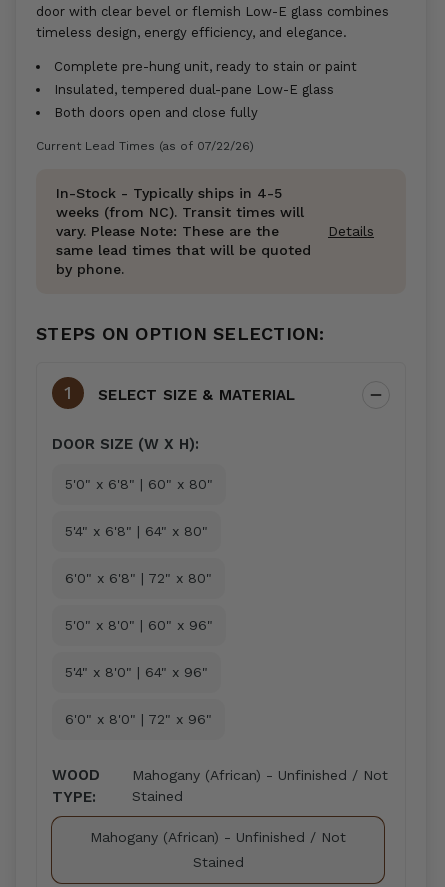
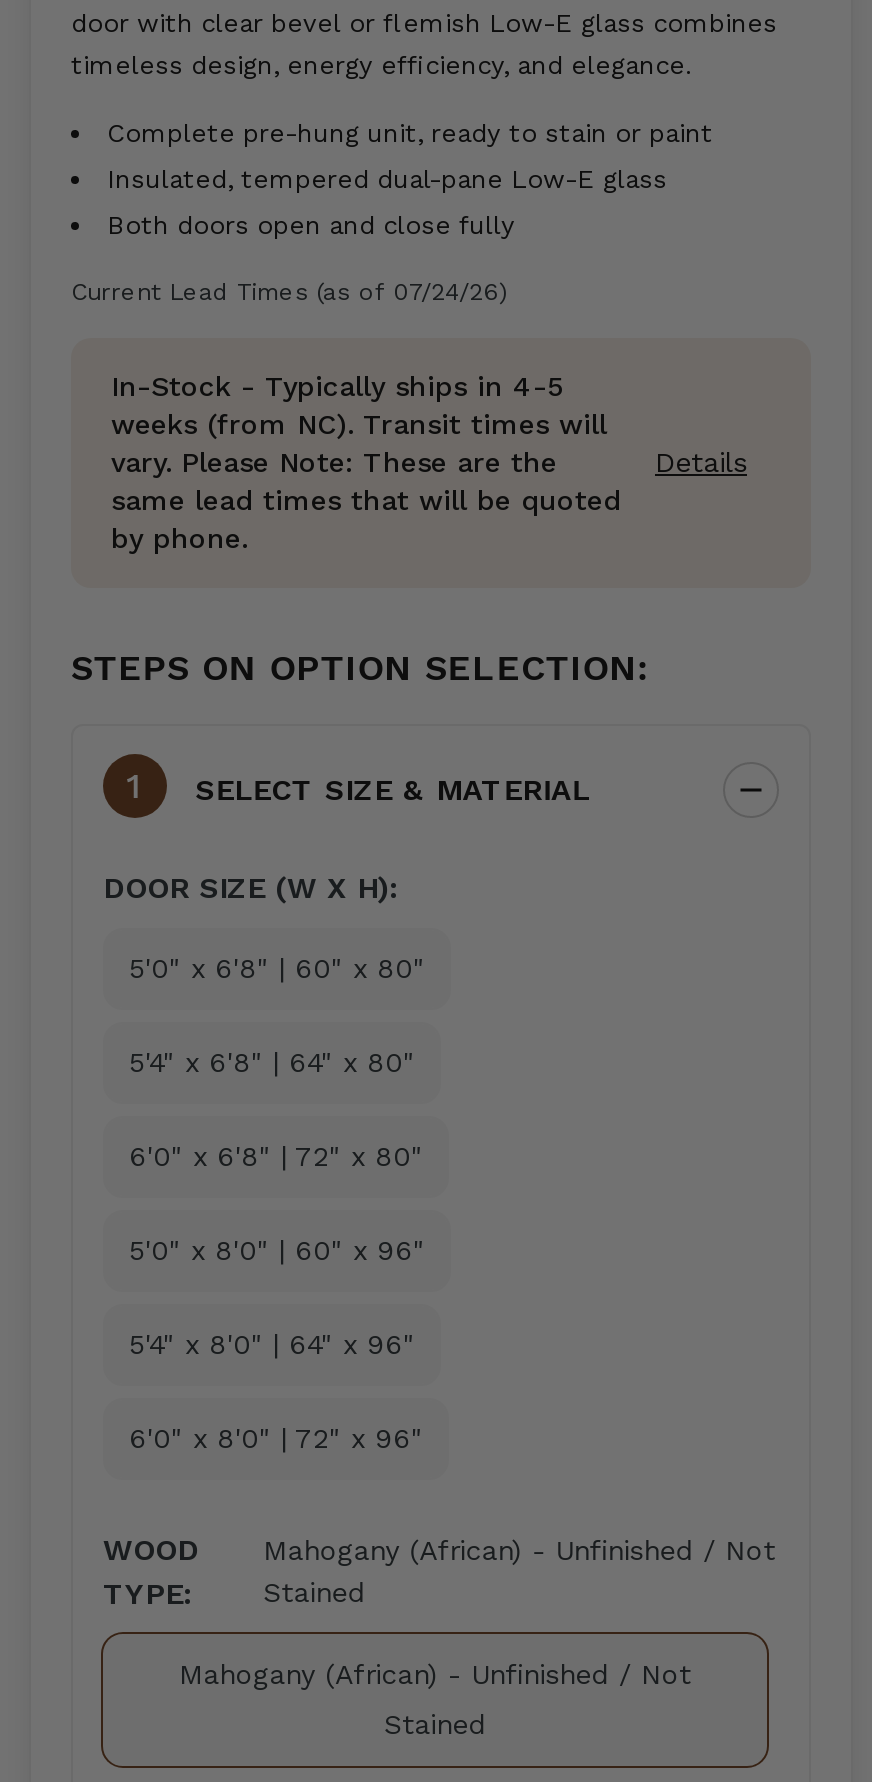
[36,139,254,153] Current Lead Times (as of 07/22/26) -> [71,278,507,306] Current Lead Times (as of 07/24/26)

